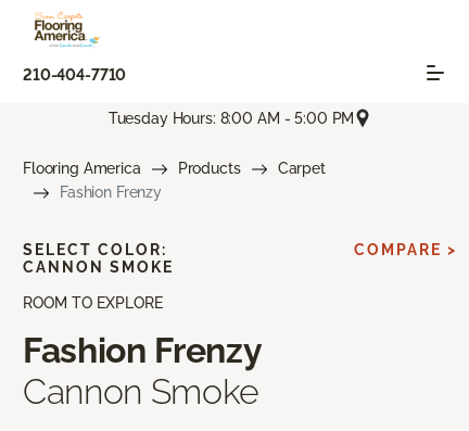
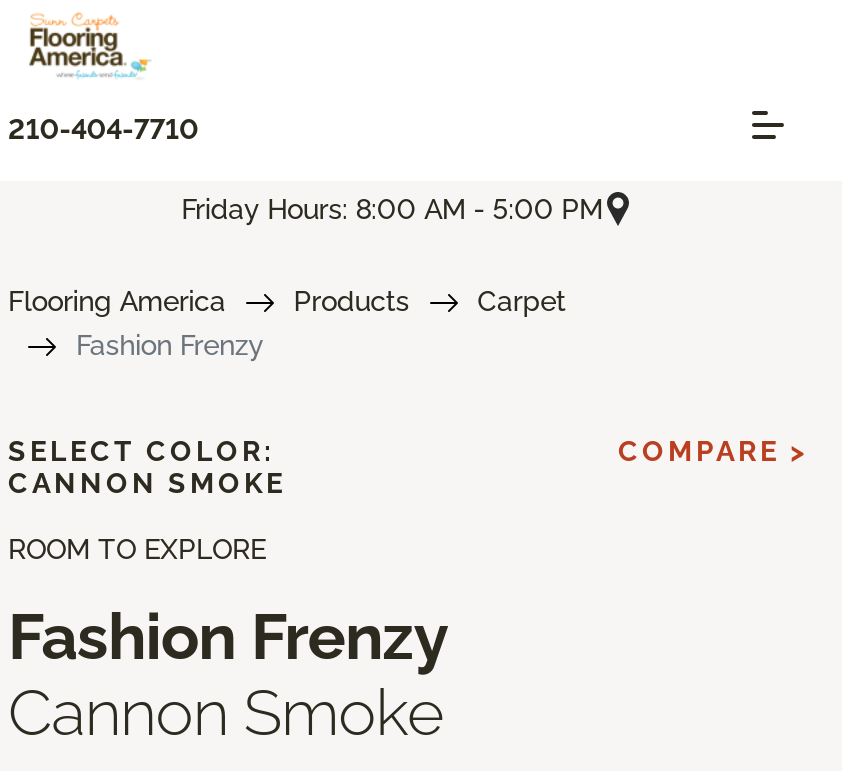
[108,109,354,127] Tuesday Hours: 8:00 AM - 5:00 PM -> [181,192,603,224] Friday Hours: 8:00 AM - 5:00 PM

